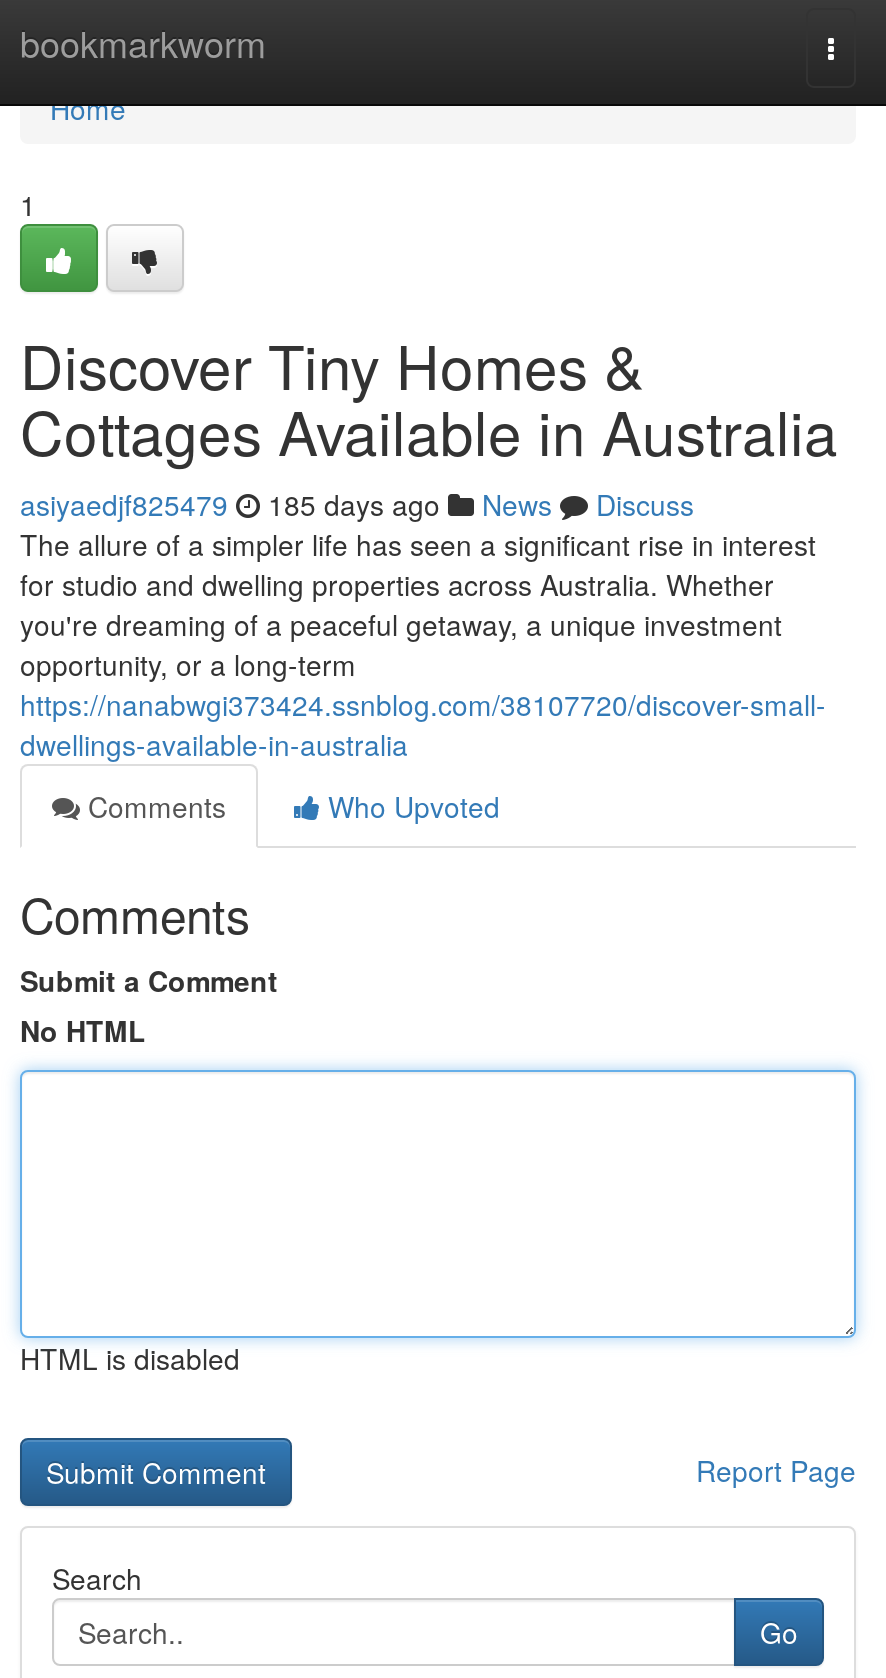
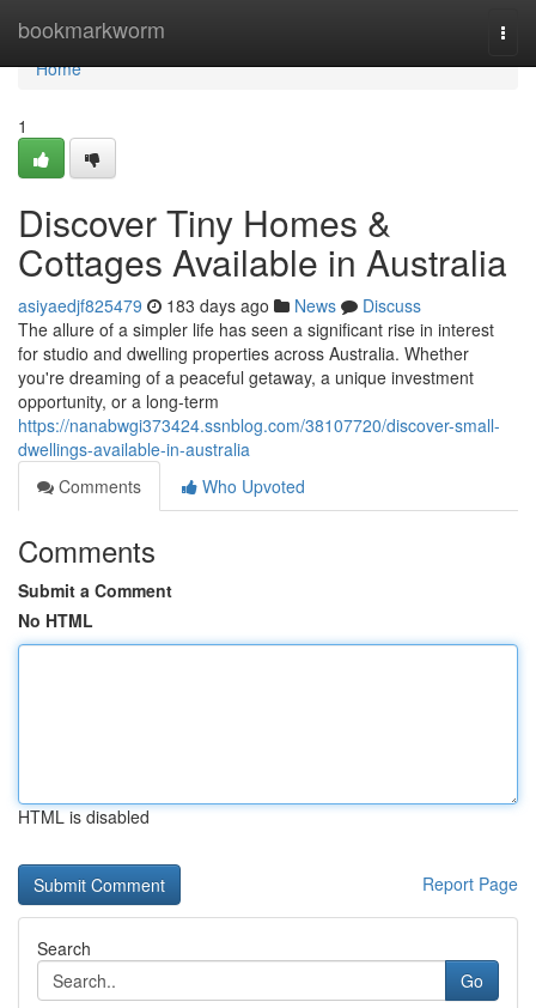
[20,484,694,524] asiyaedjf825479 185 days ago News Discuss -> [18,293,421,317] asiyaedjf825479 183 days ago News Discuss

